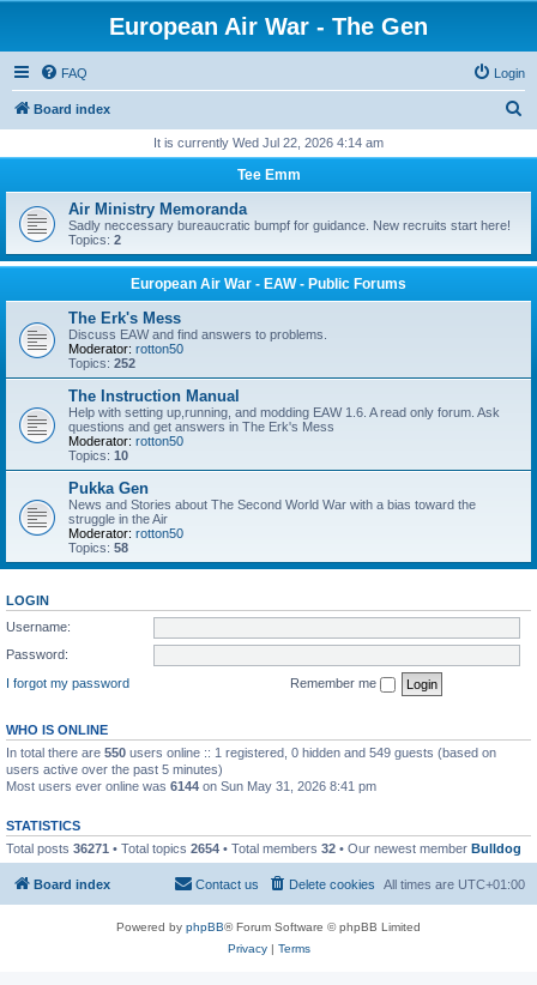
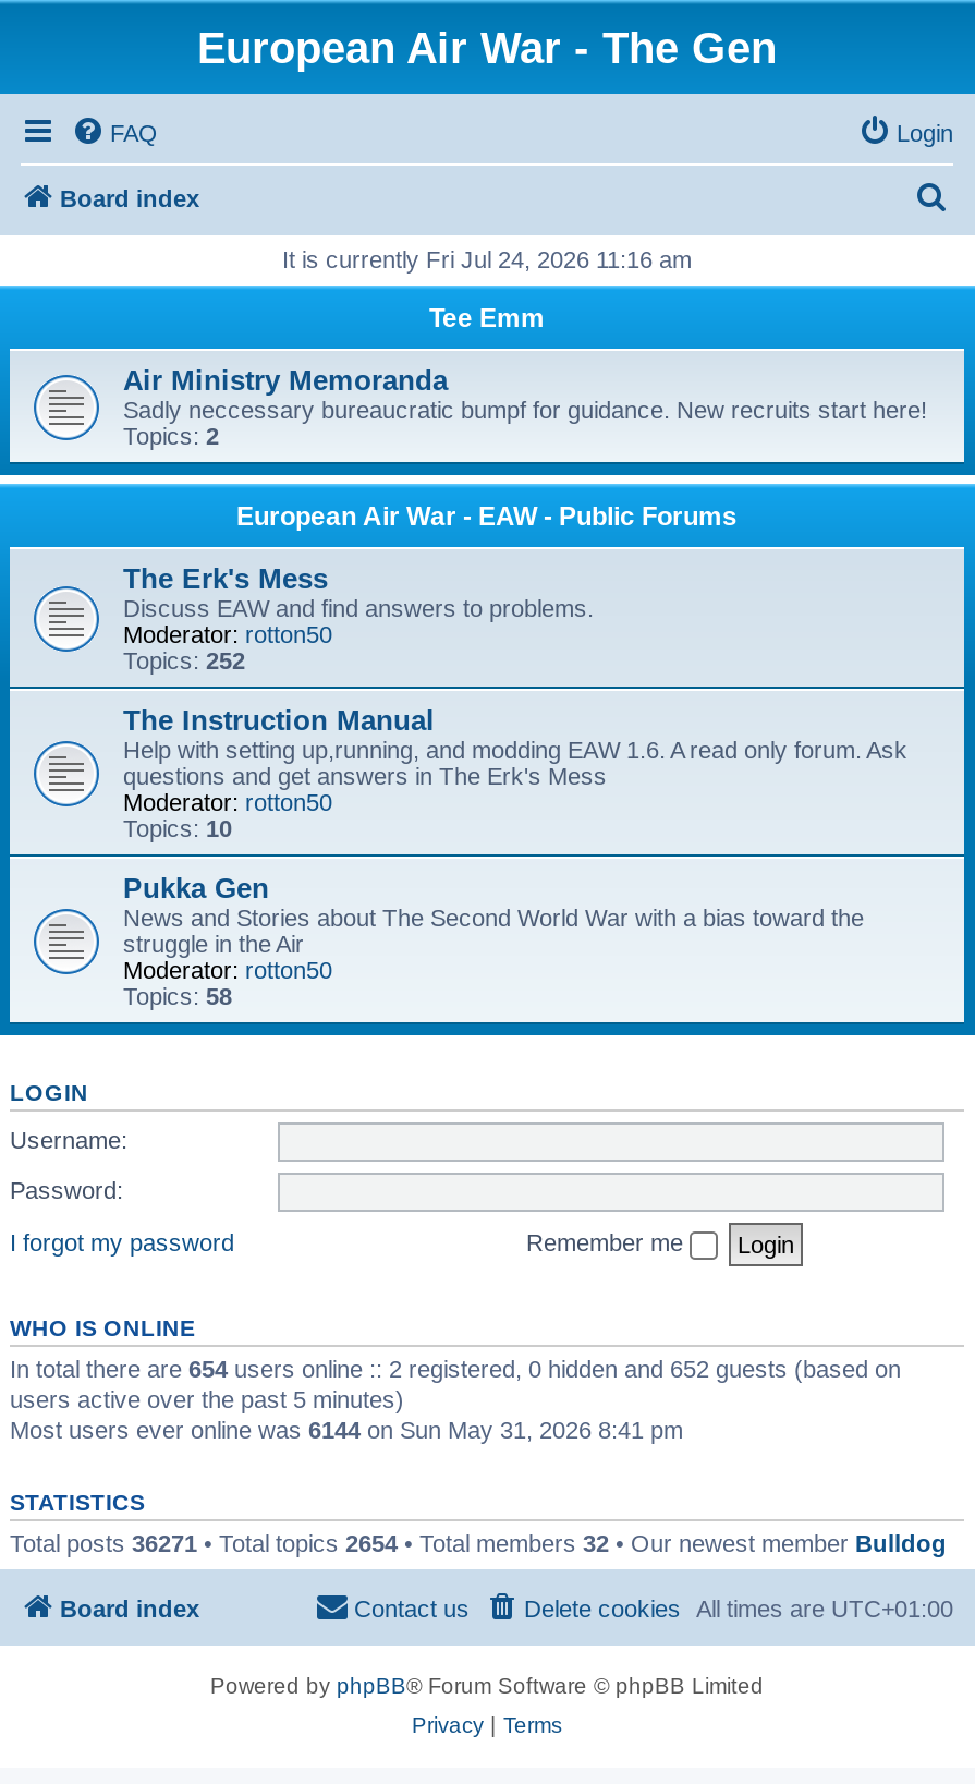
[153,135,384,150] It is currently Wed Jul 22, 2026 4:14 am -> [282,246,692,272] It is currently Fri Jul 24, 2026 11:16 am
[6,745,496,759] In total there are 550 users online :: 1 registered, 0 hidden and 549 guests (based on -> [10,1355,901,1381] In total there are 654 users online :: 2 registered, 0 hidden and 652 guests (based on

